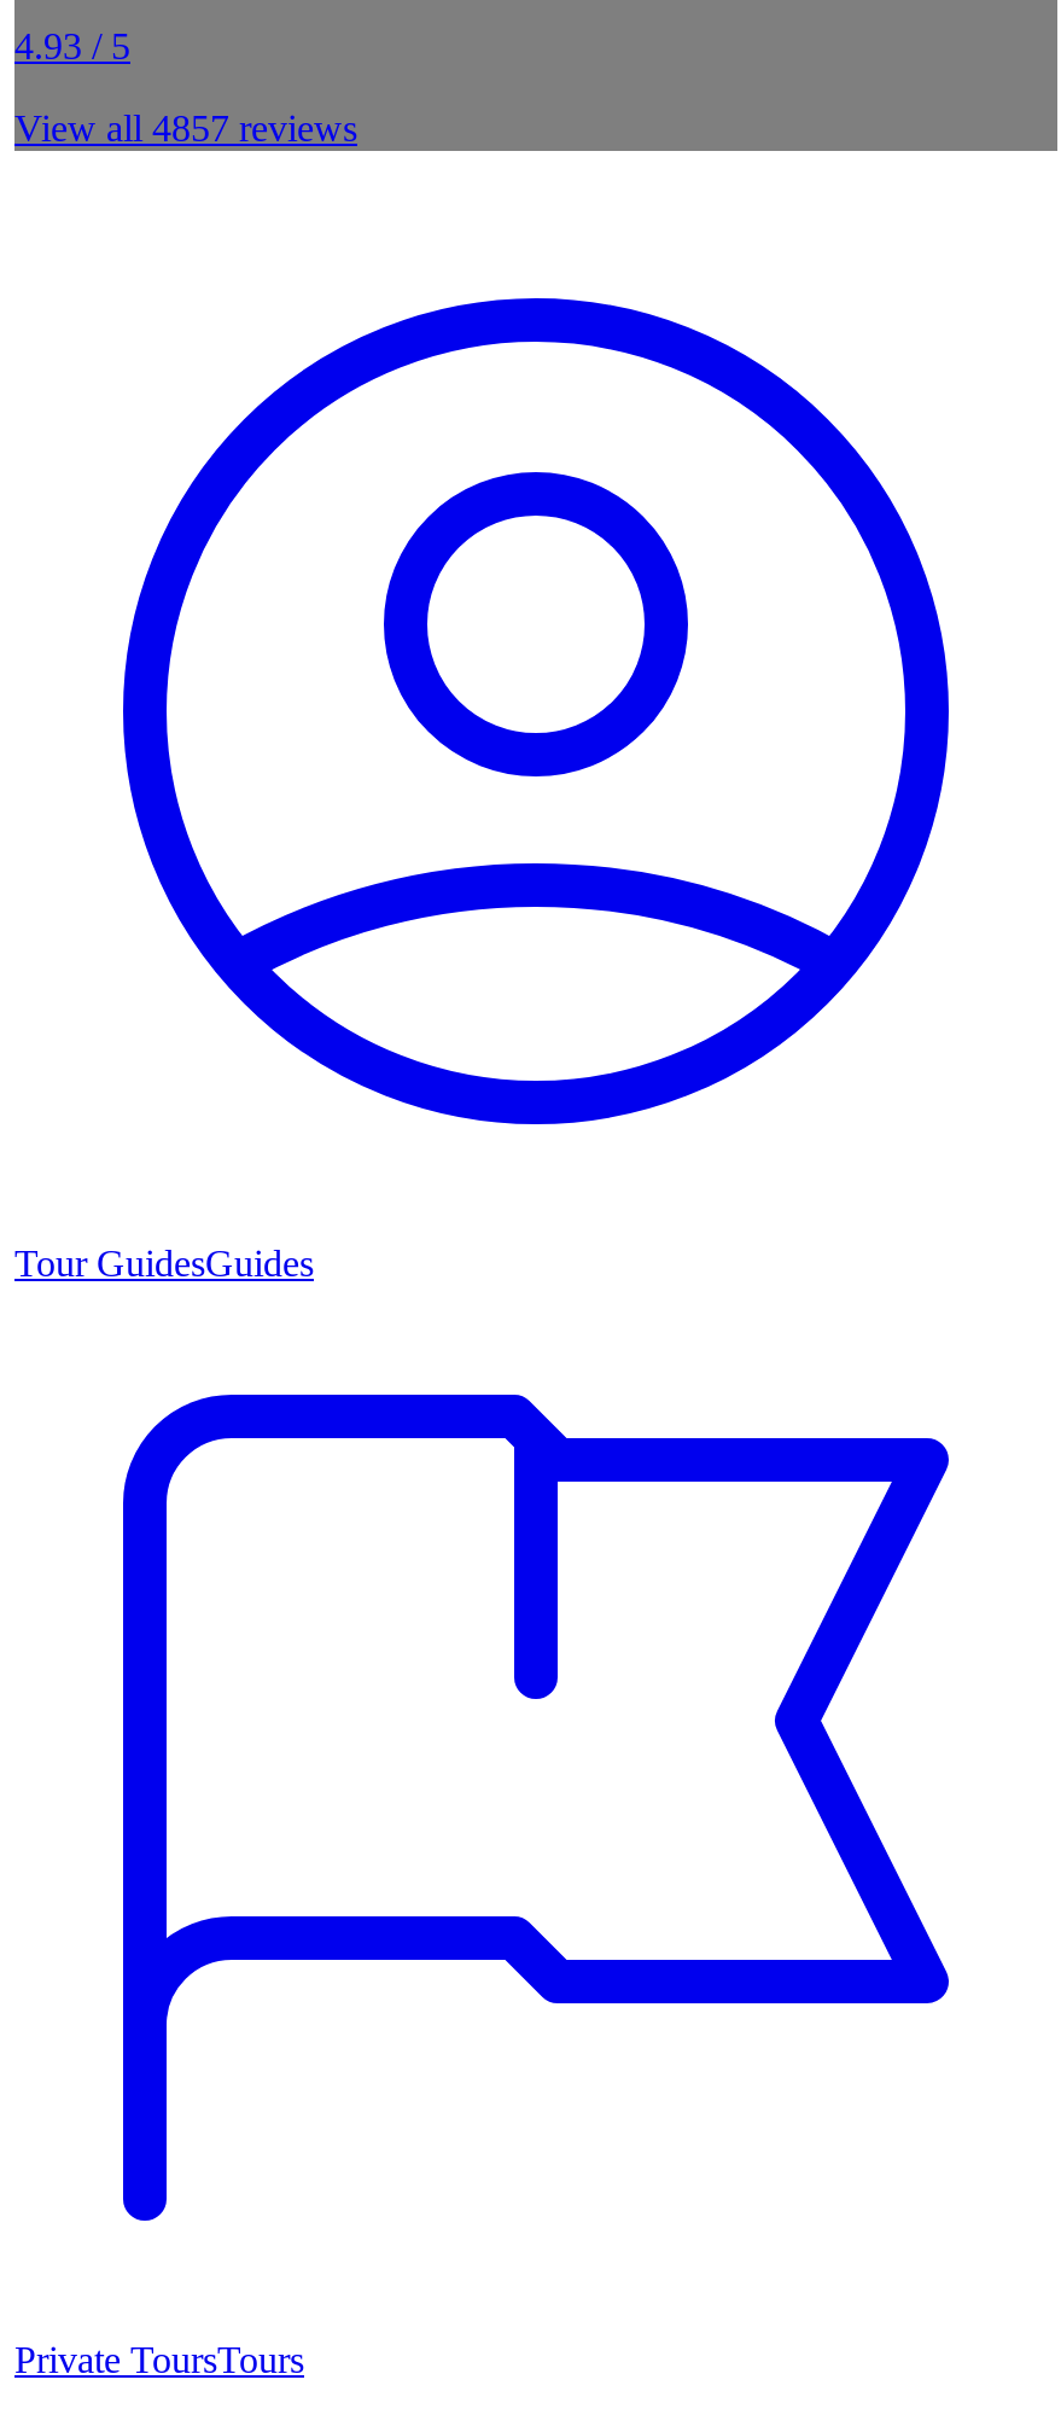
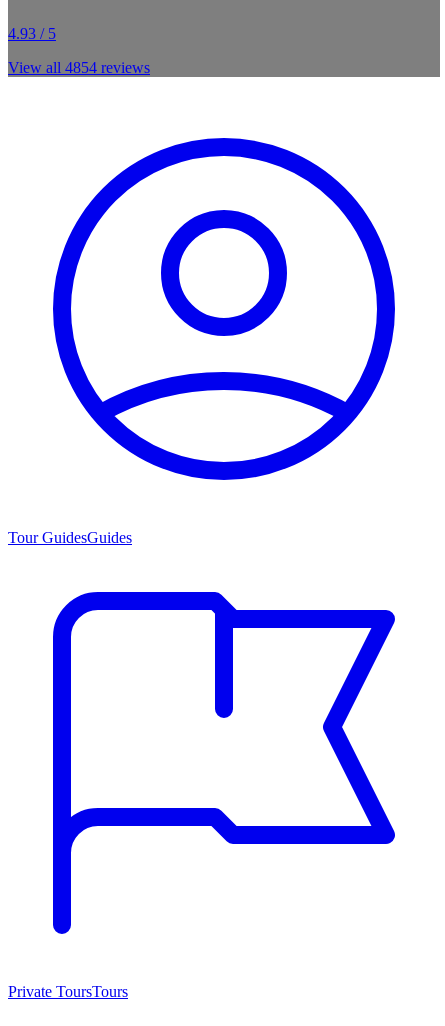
[14,108,357,149] View all 4857 reviews -> [8,59,150,76] View all 4854 reviews

